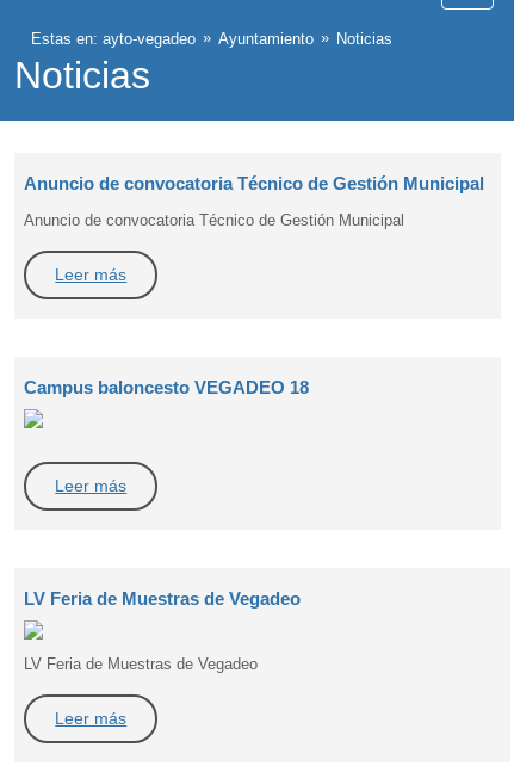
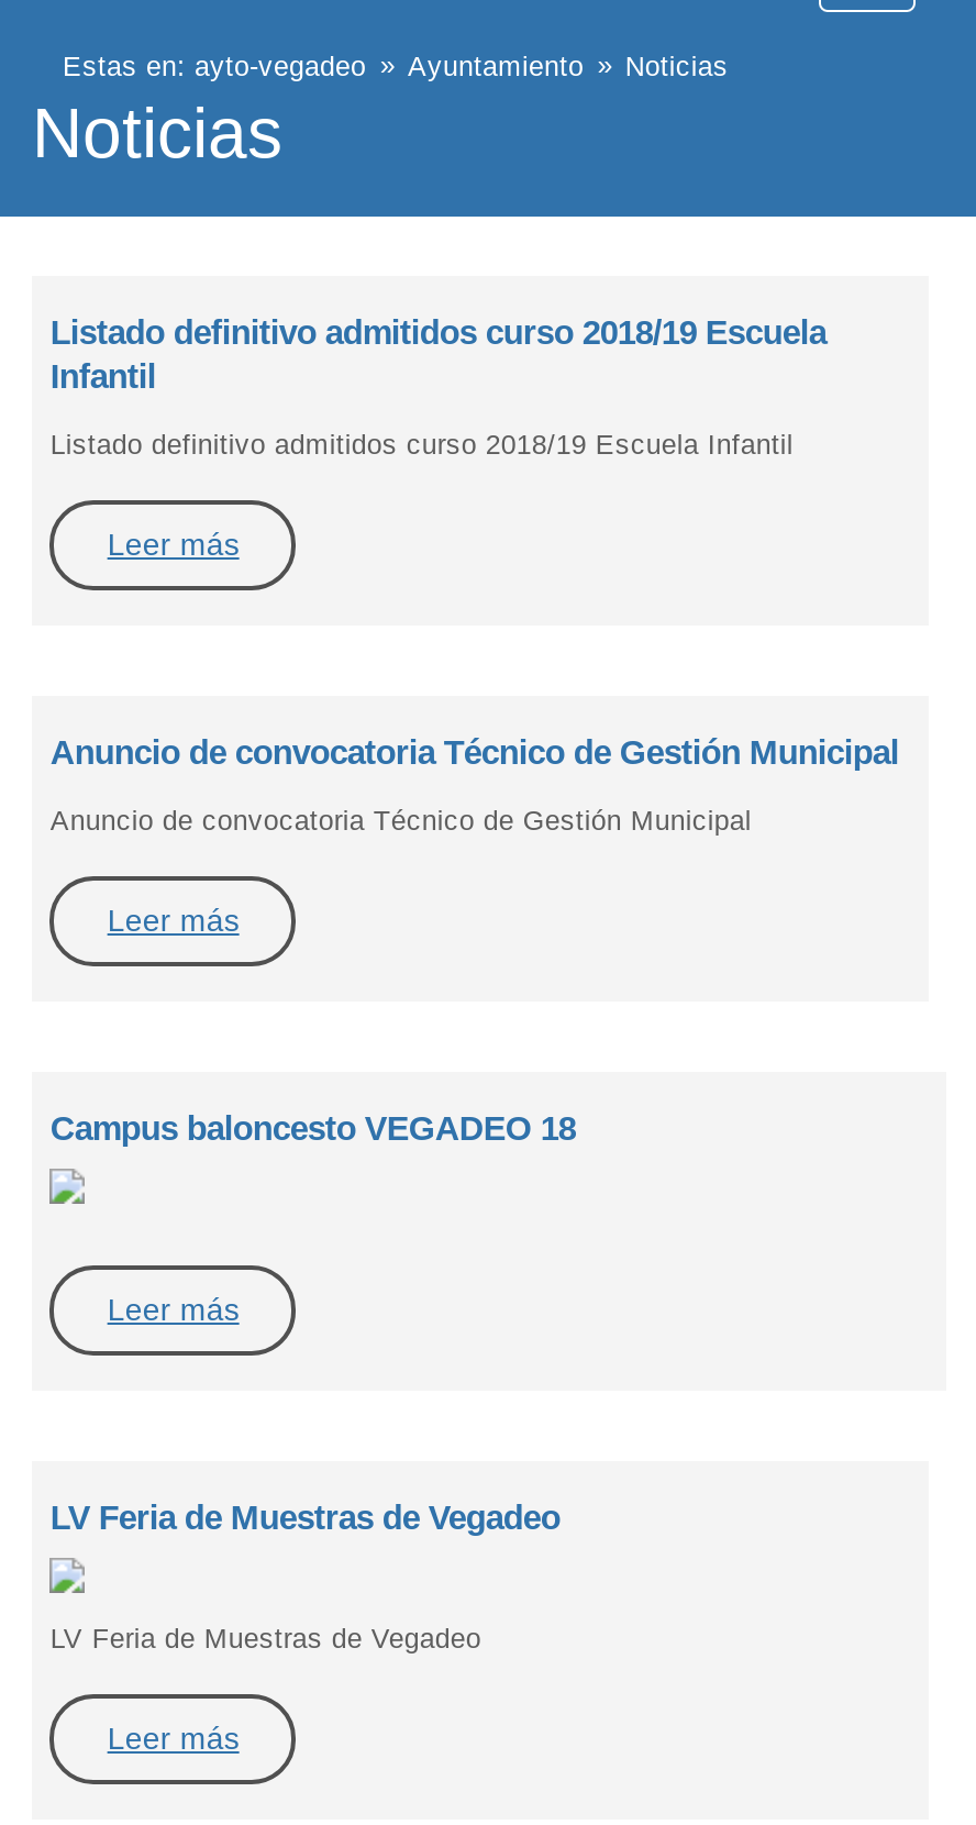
none -> [50,313,826,562] Listado definitivo admitidos curso 2018/19 Escuela | Infantil | Listado definitivo admitidos curso 2018/19 Escuela Infantil | Leer más

